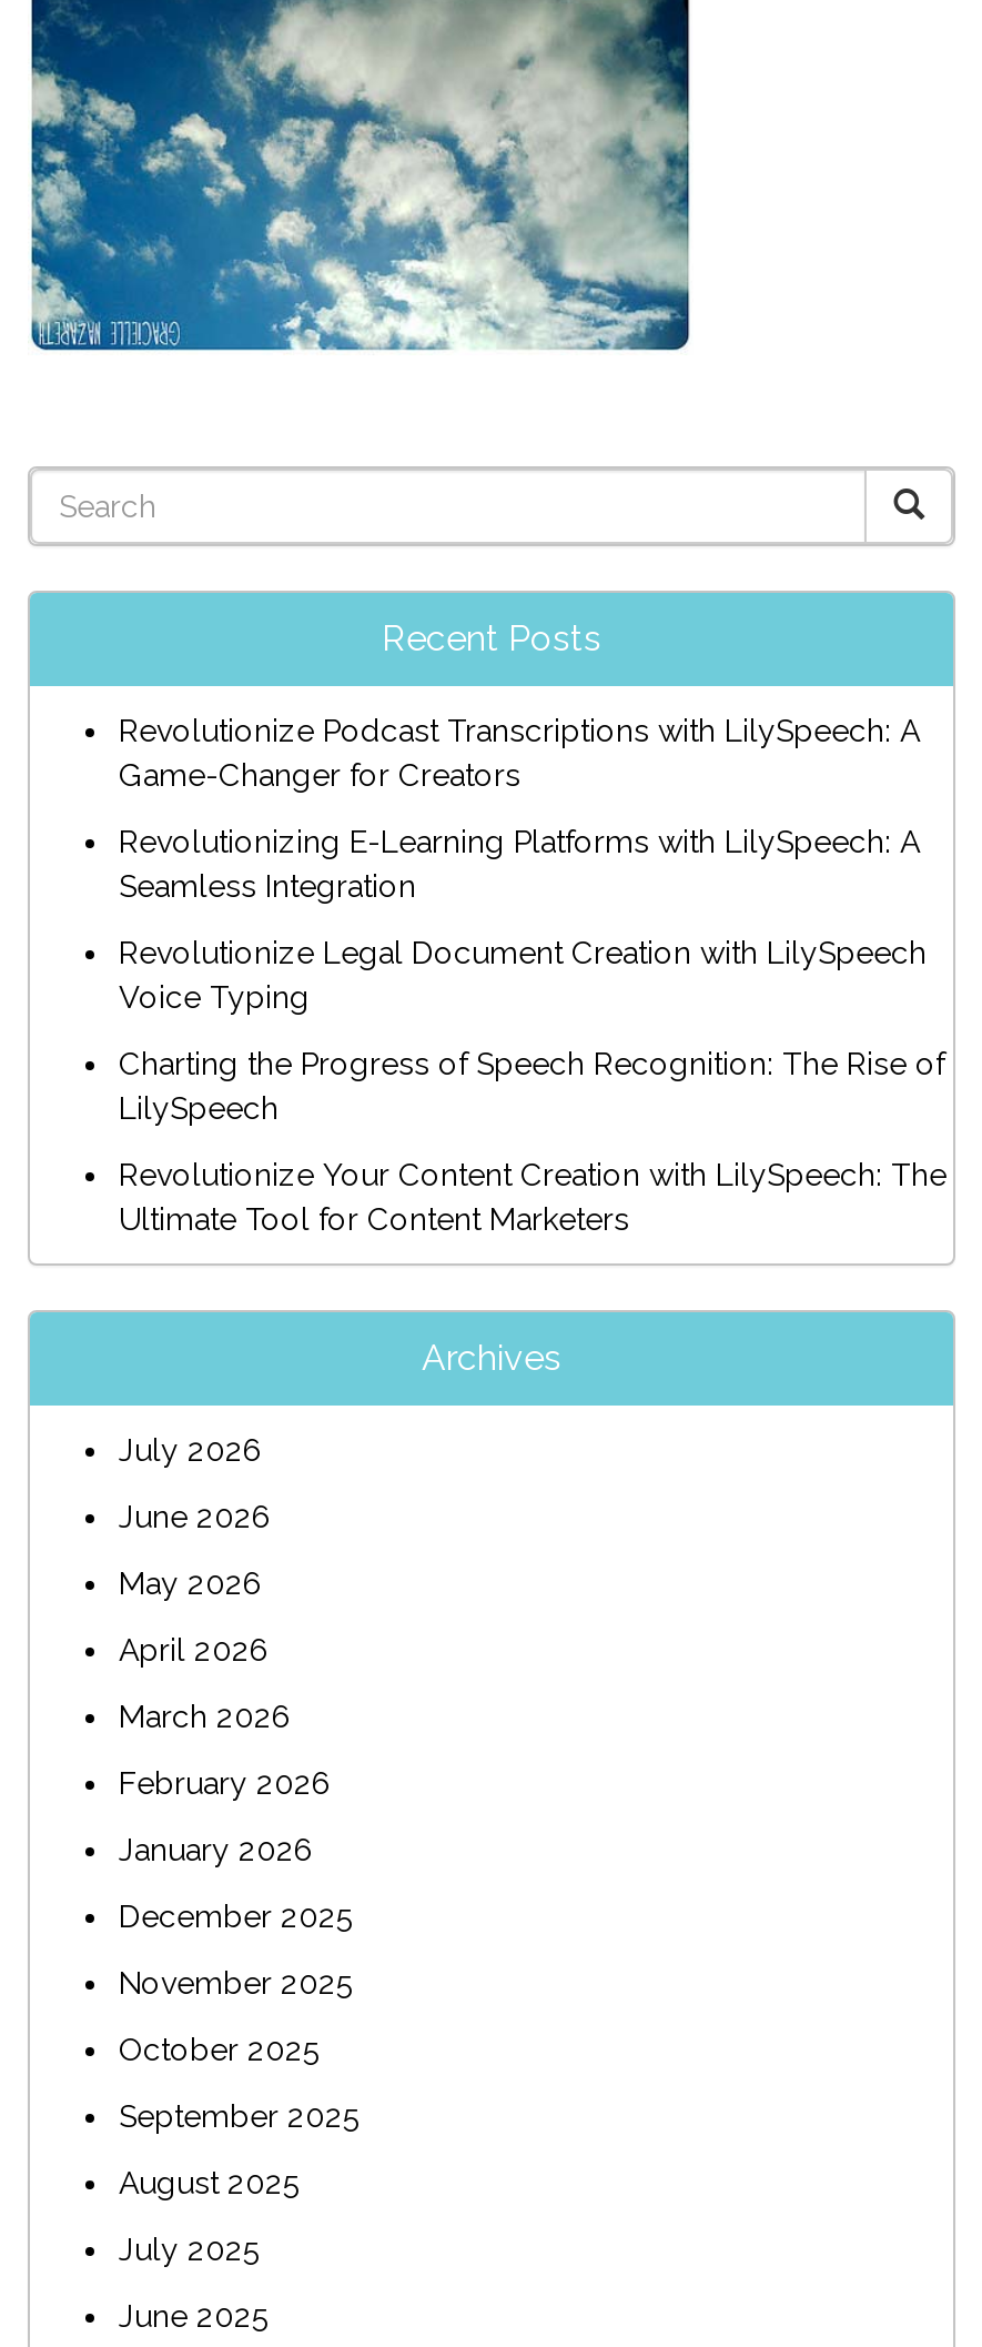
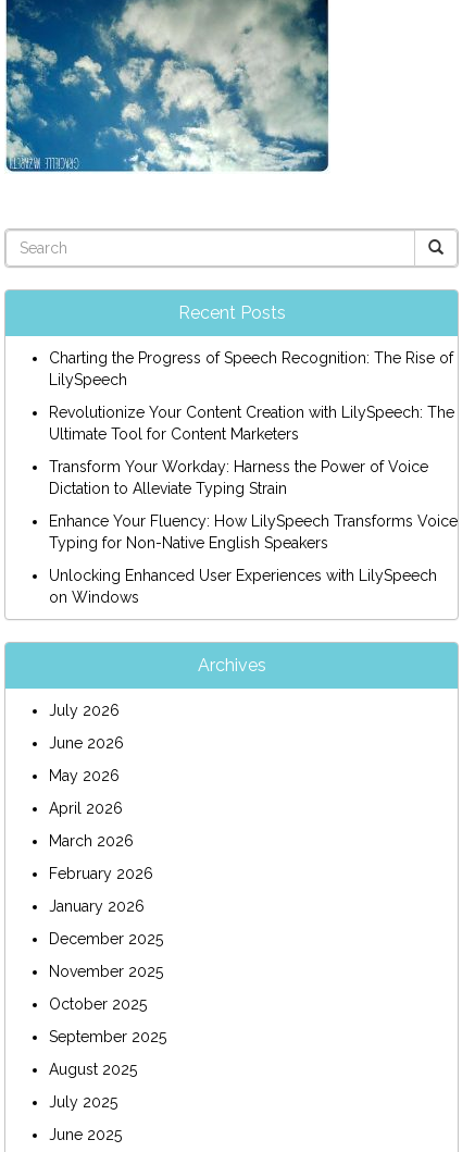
[119,713,927,1015] Revolutionize Podcast Transcriptions with LilySpeech: A | Game-Changer for Creators | Revolutionizing E-Learning Platforms with LilySpeech: A | Seamless Integration | Revolutionize Legal Document Creation with LilySpeech | Voice Typing -> none
moved [119,1046,946,1237] -> [49,349,454,443]: Charting the Progress of Speech Recognition: The Rise of | LilySpeech | Revolutionize Your Content Creation with LilySpeech: The | Ultimate Tool for Content Marketers
none -> [49,458,458,606] Transform Your Workday: Harness the Power of Voice | Dictation to Alleviate Typing Strain | Enhance Your Fluency: How LilySpeech Transforms Voice | Typing for Non-Native English Speakers | Unlocking Enhanced User Experiences with LilySpeech | on Windows

